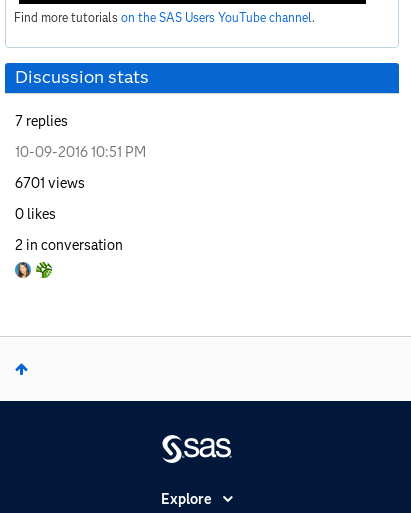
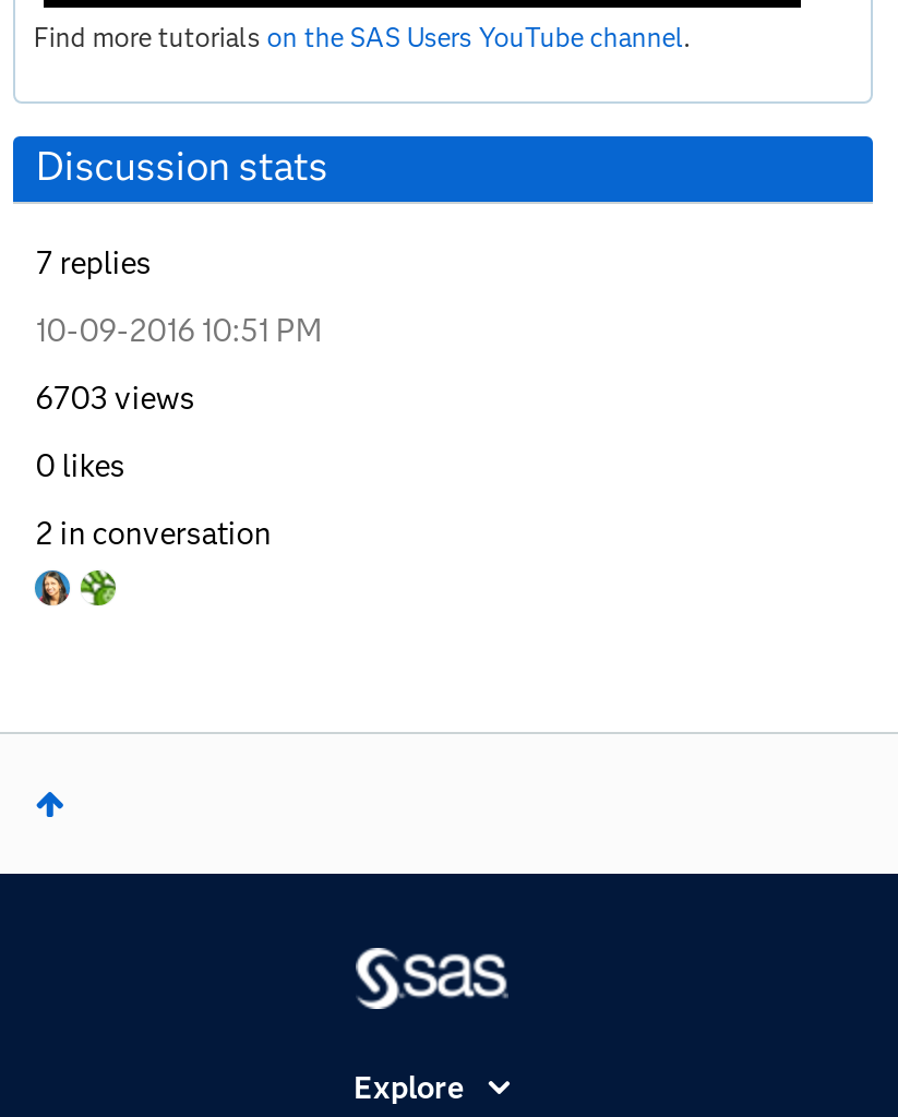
[15,174,85,192] 6701 views -> [36,378,195,417] 6703 views

